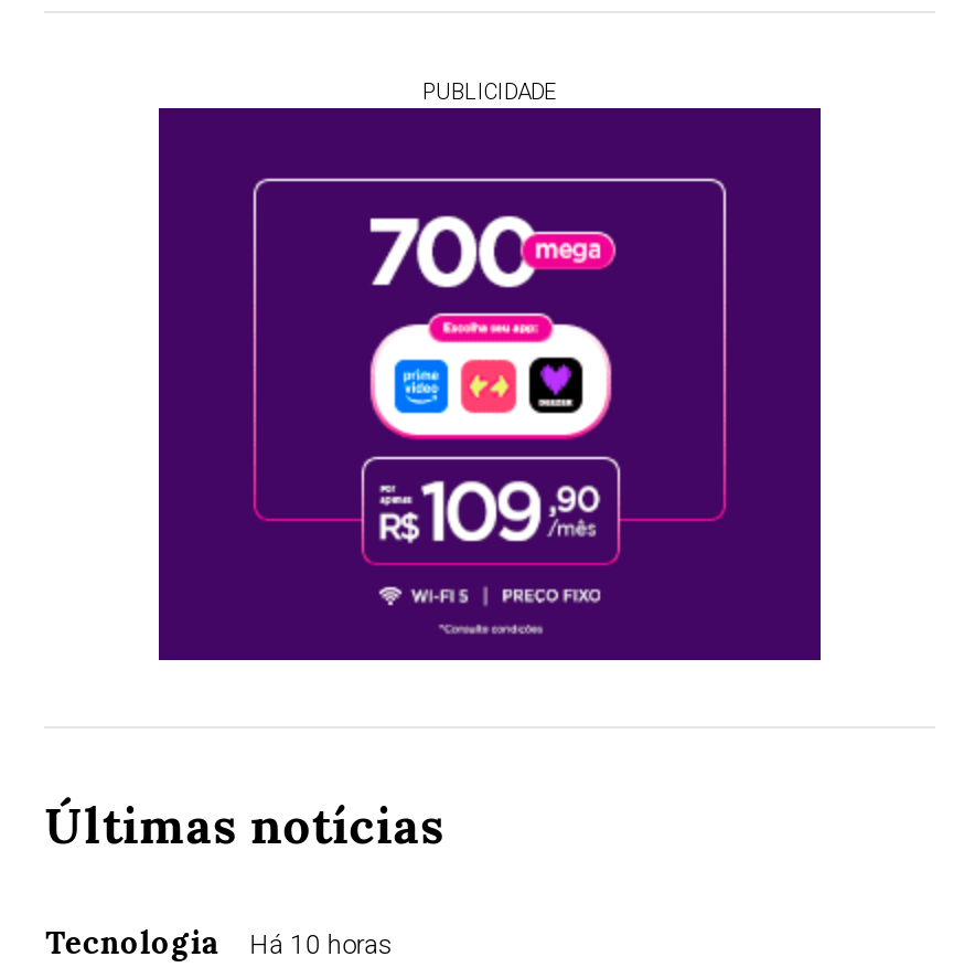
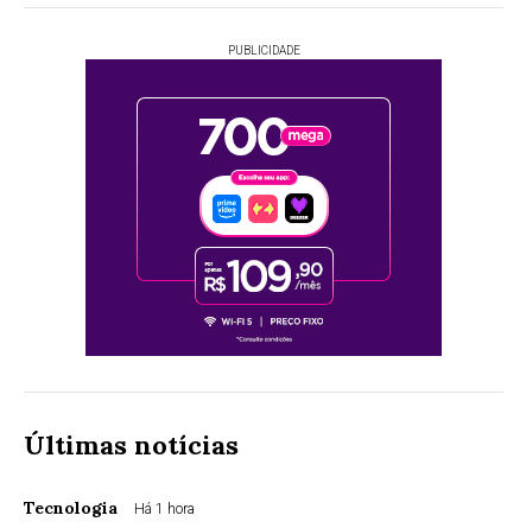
[45,924,394,963] Tecnologia Há 10 horas -> [24,498,195,519] Tecnologia Há 1 hora

